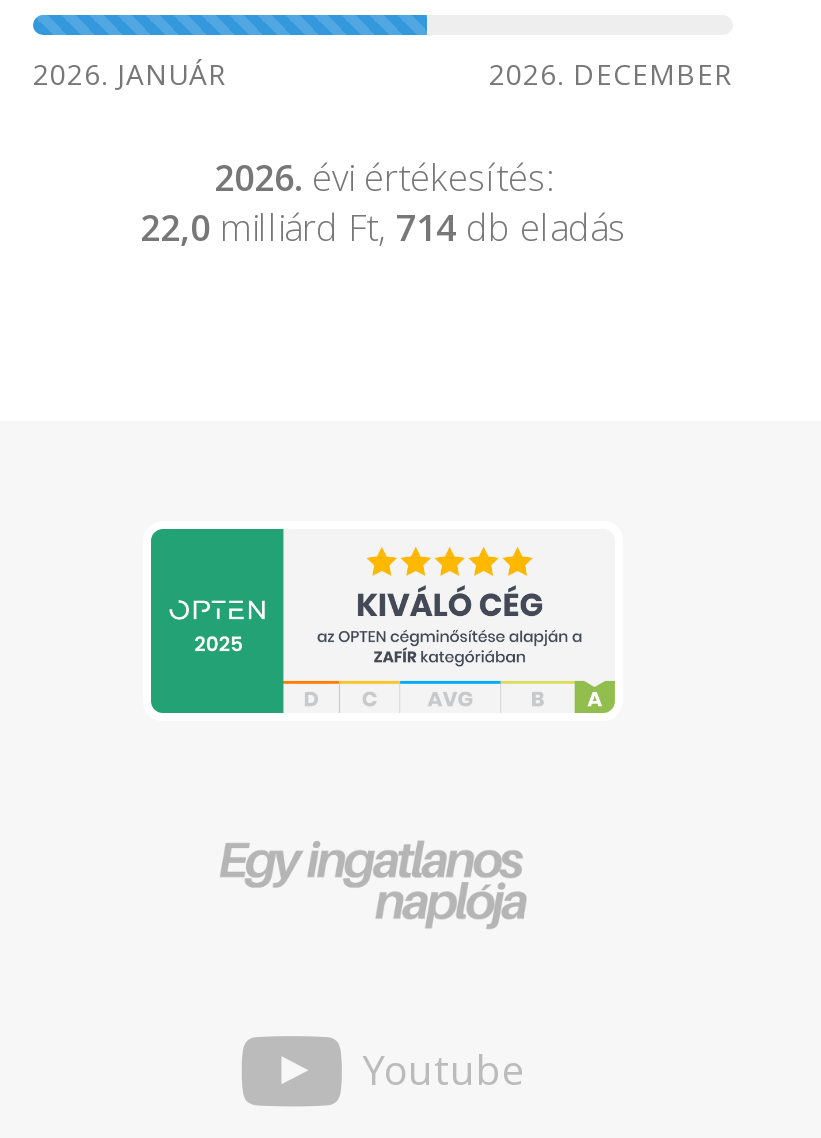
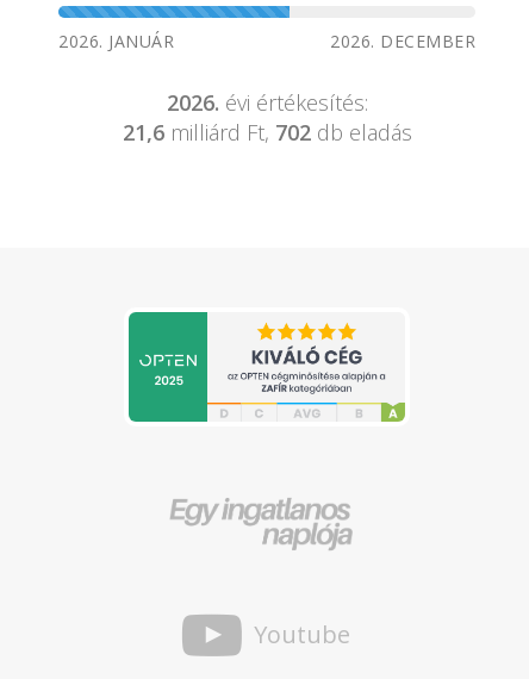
[140,203,626,251] 22,0 milliárd Ft, 714 db eladás -> [122,118,412,147] 21,6 milliárd Ft, 702 db eladás

